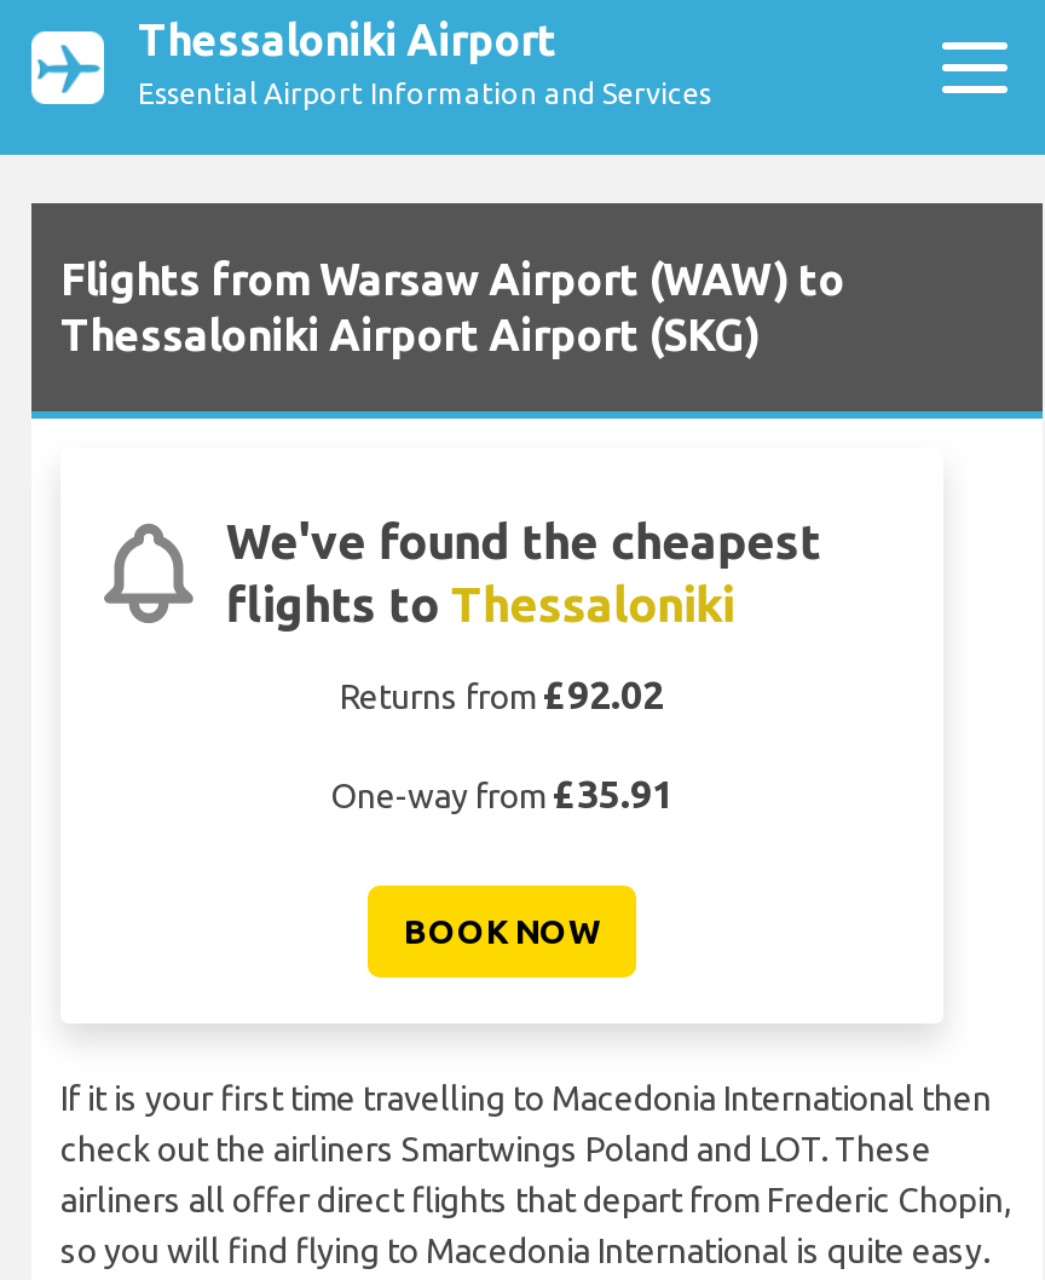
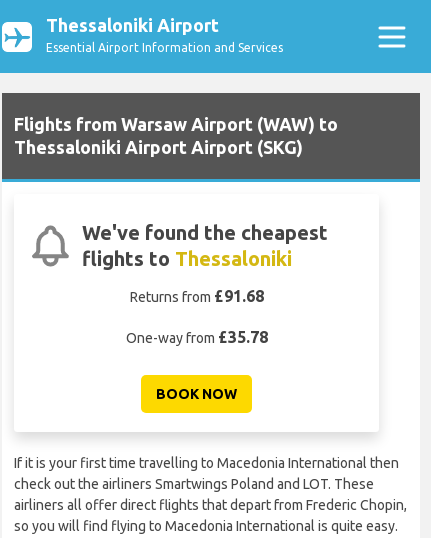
[340,673,664,716] Returns from £92.02 -> [129,287,263,305] Returns from £91.68
[330,772,674,816] One-way from £35.91 -> [125,328,267,346] One-way from £35.78

